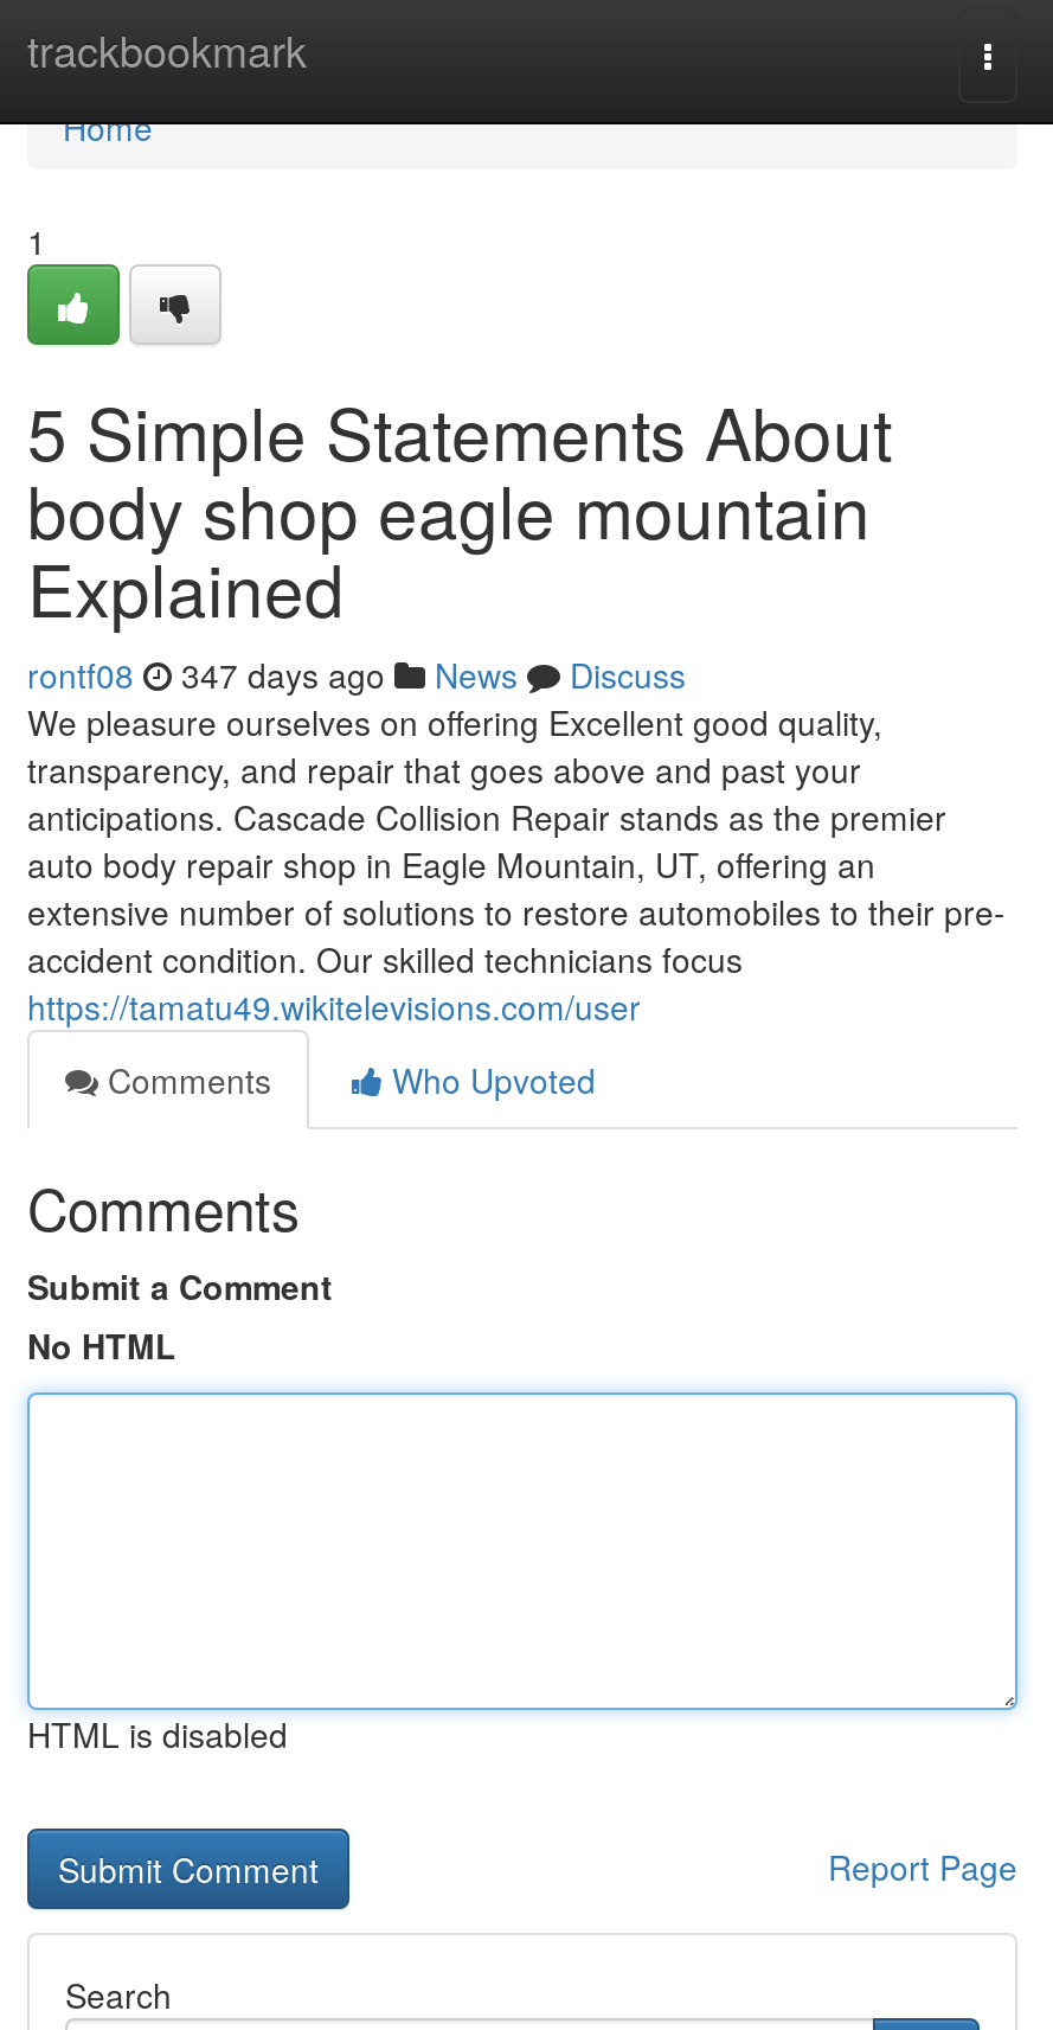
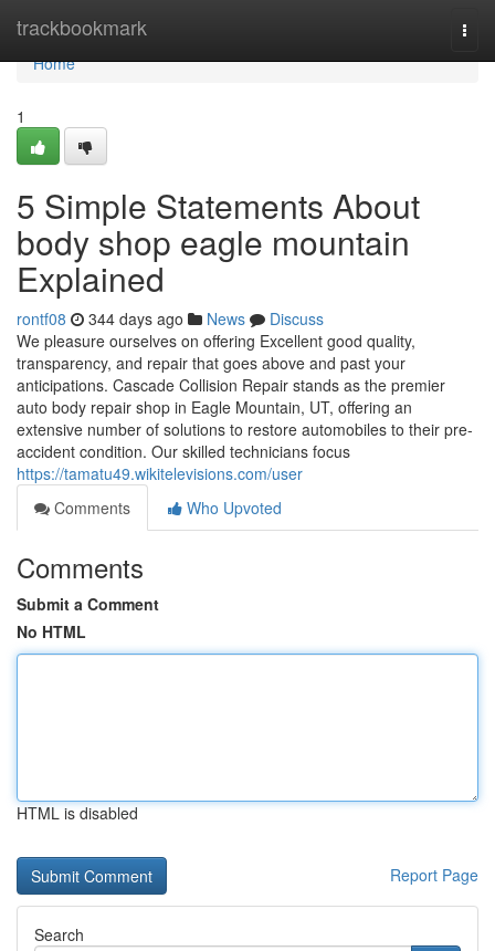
[27,651,686,698] rontf08 347 days ago News Discuss -> [17,307,324,330] rontf08 344 days ago News Discuss

